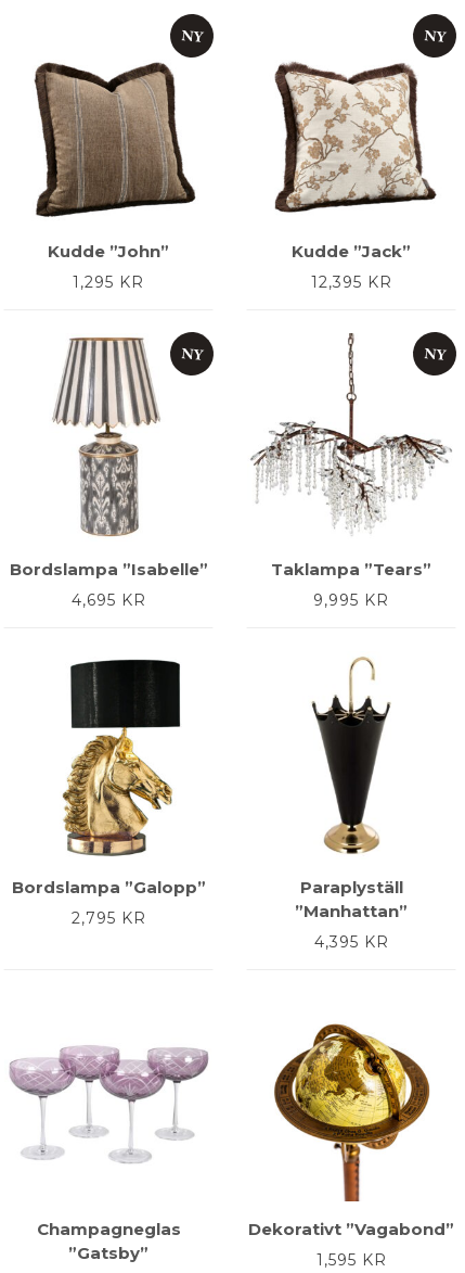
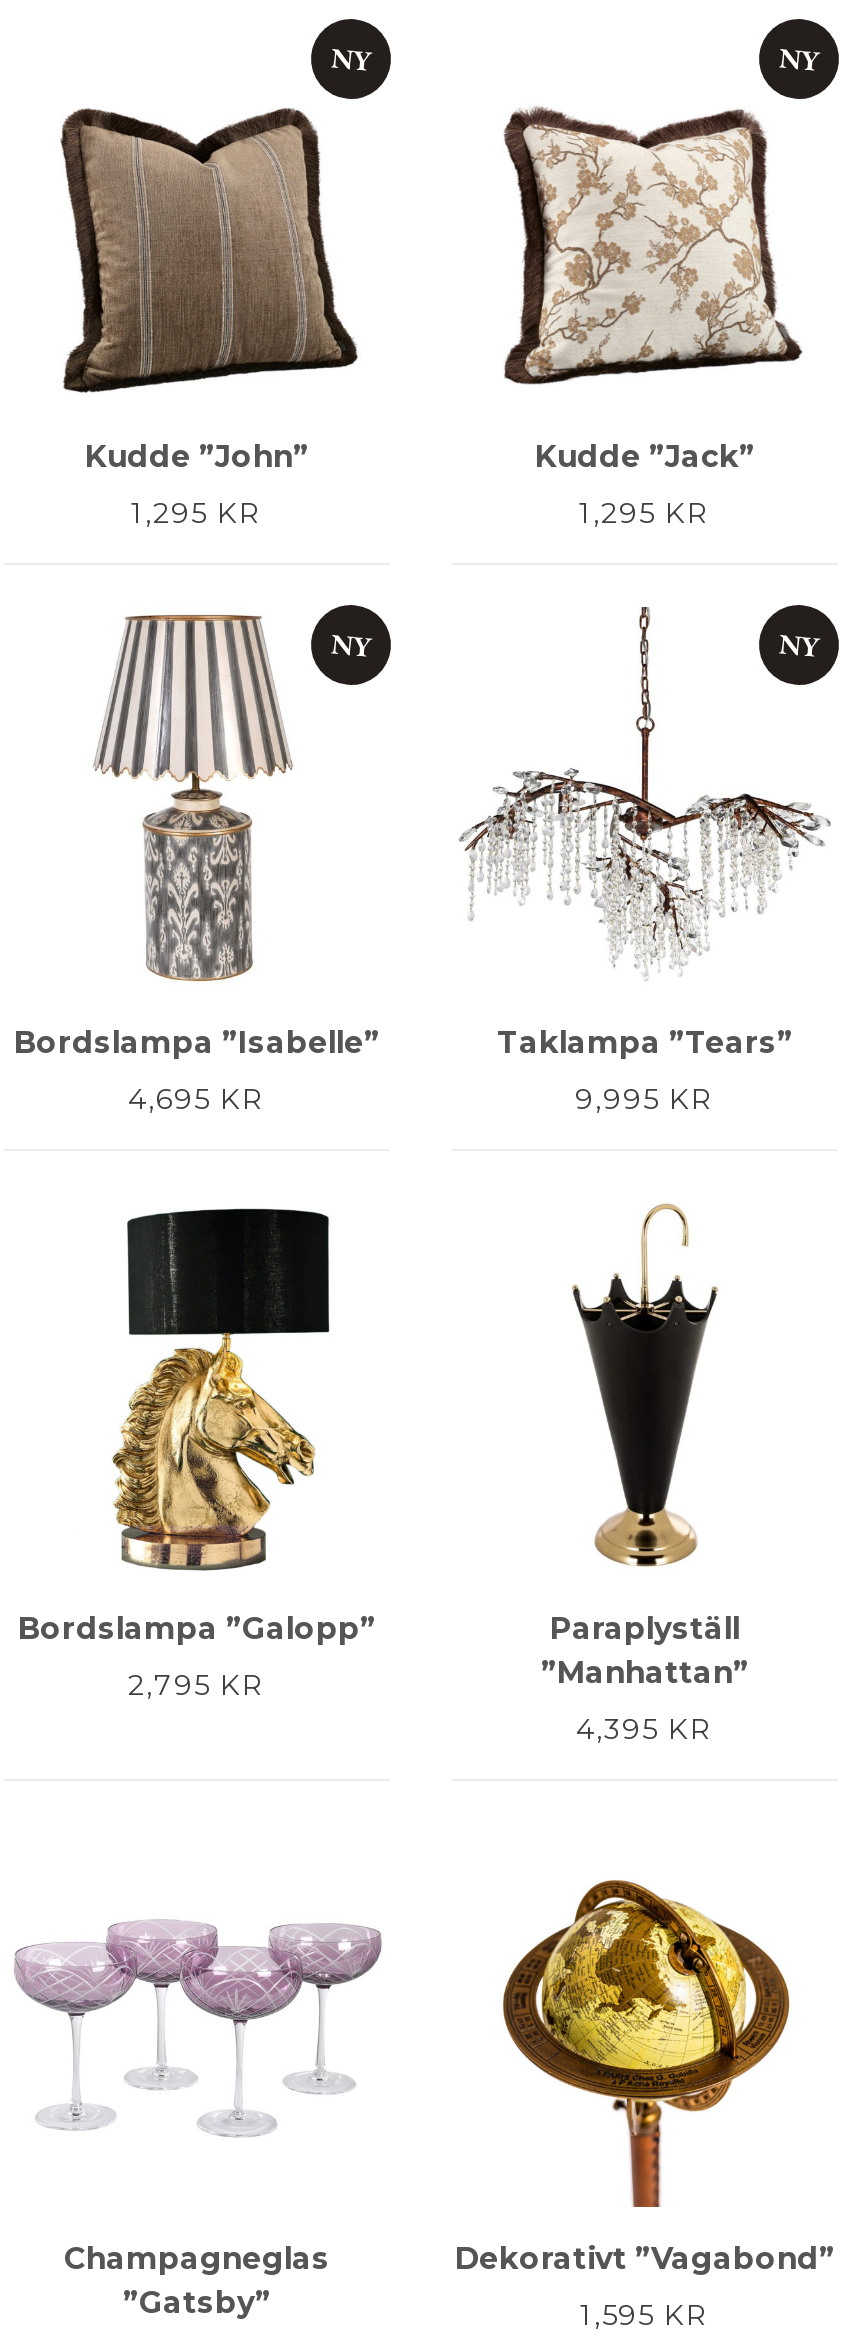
[311,272,392,291] 12,395 KR -> [579,494,711,530] 1,295 KR

